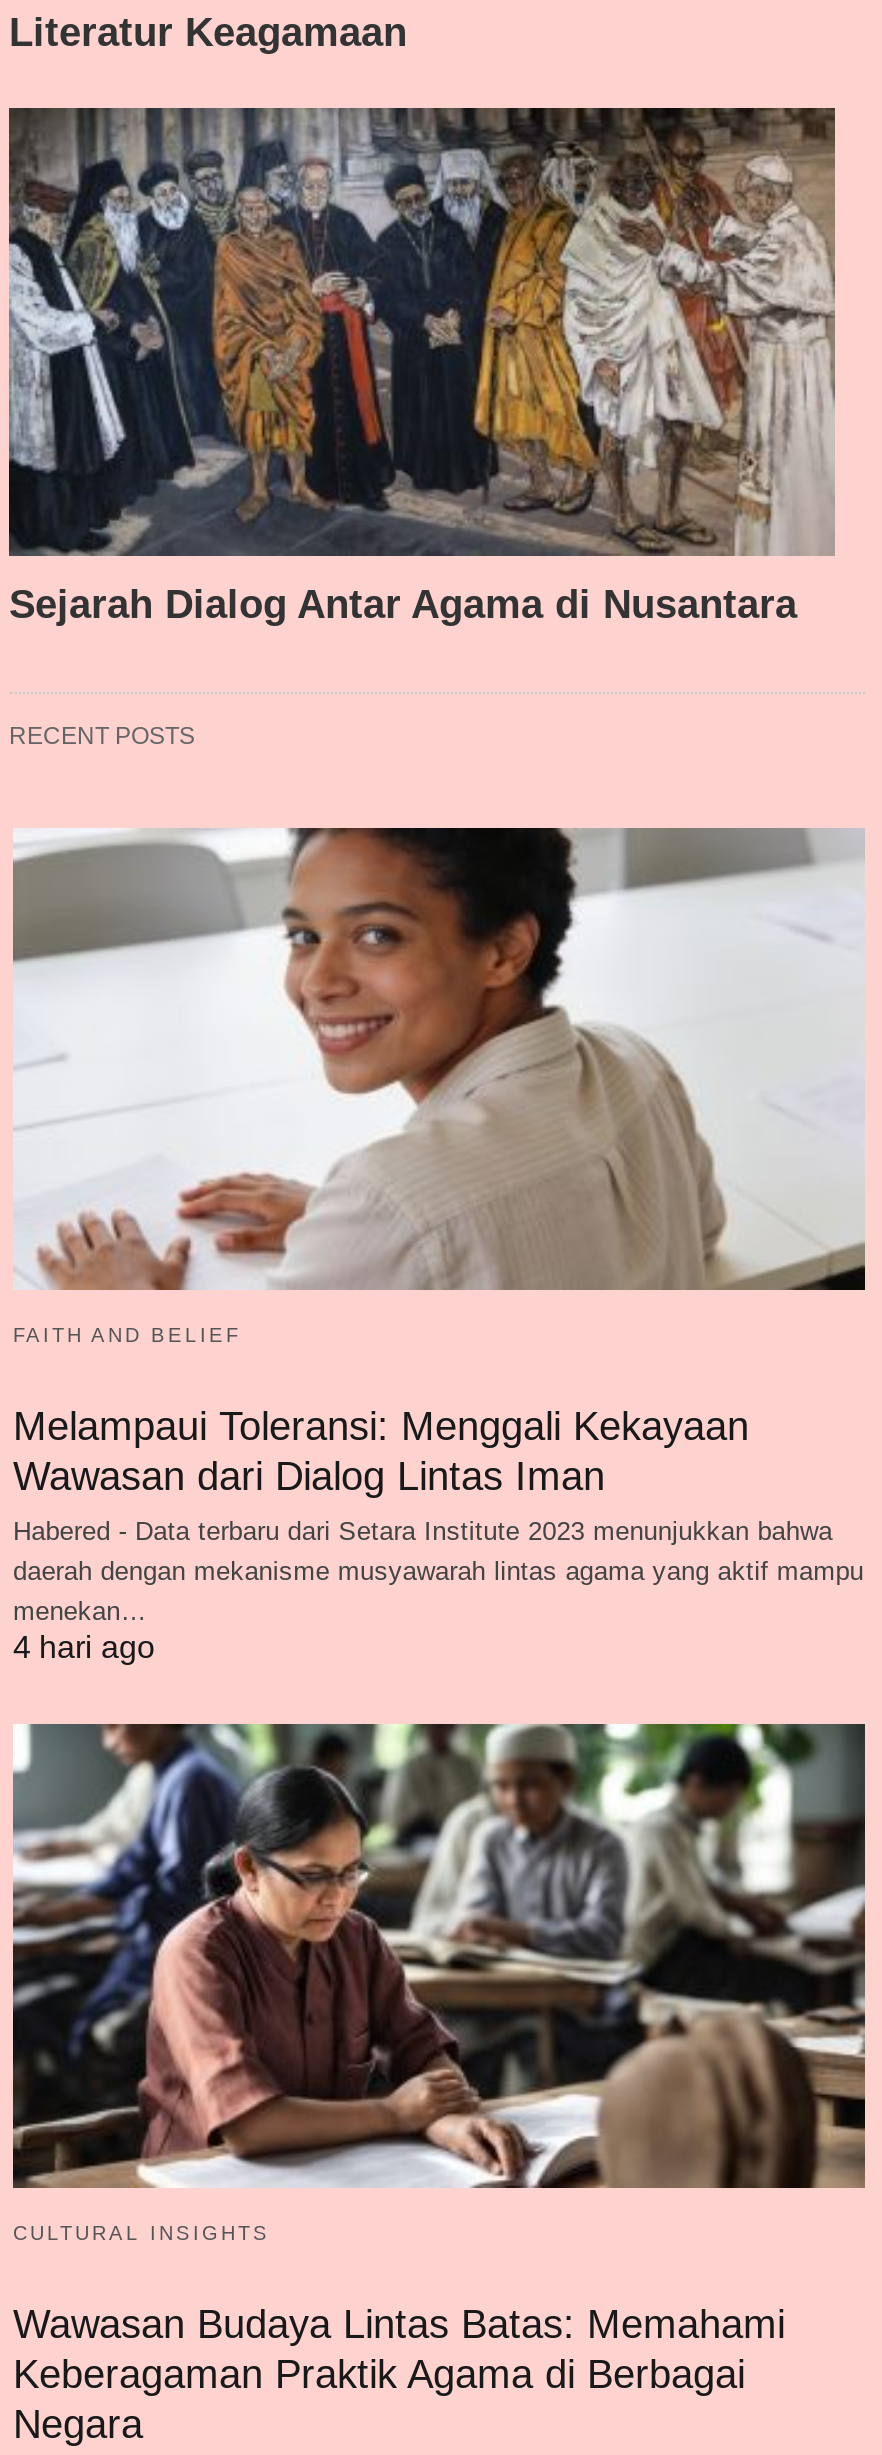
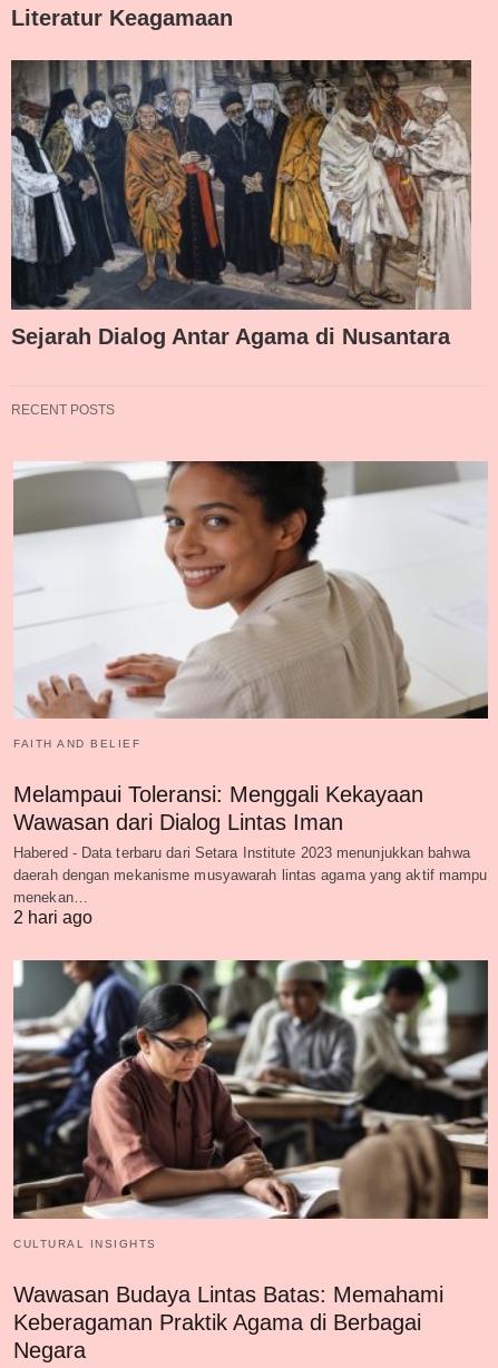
[13,1631,155,1665] 4 hari ago -> [13,908,92,927] 2 hari ago

